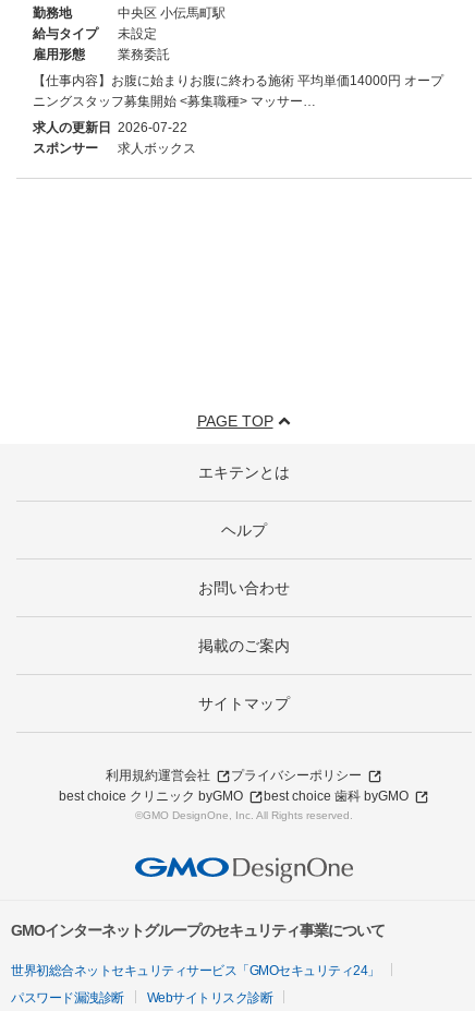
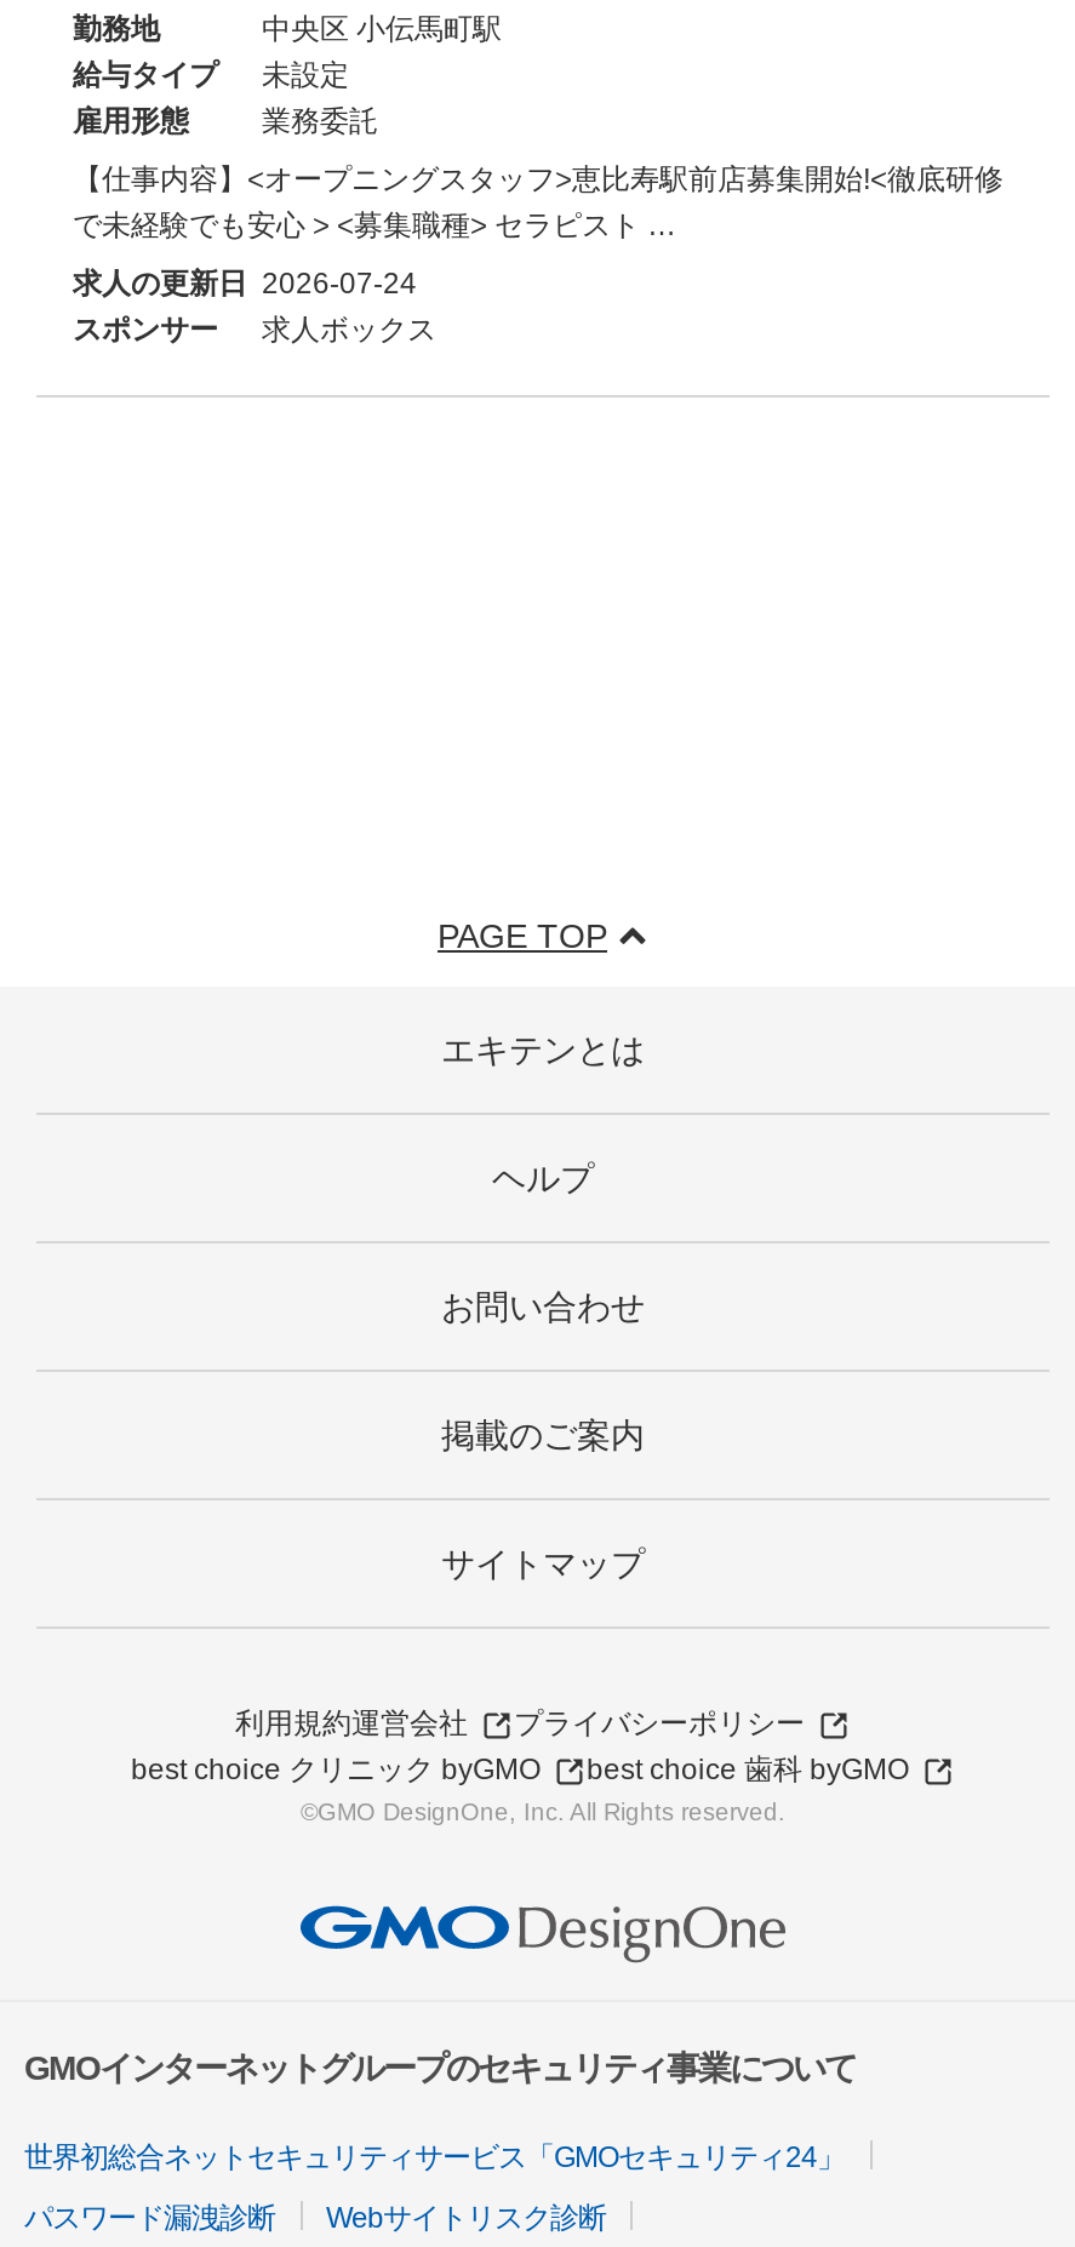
[33,73,443,109] 【仕事内容】お腹に始まりお腹に終わる施術 平均単価14000円 オープ | ニングスタッフ募集開始 <募集職種> マッサー… -> [73,162,1003,242] 【仕事内容】<オープニングスタッフ>恵比寿駅前店募集開始!<徹底研修 | で未経験でも安心 > <募集職種> セラピスト …
[33,120,187,135] 求人の更新日 2026-07-22 -> [73,266,417,300] 求人の更新日 2026-07-24

